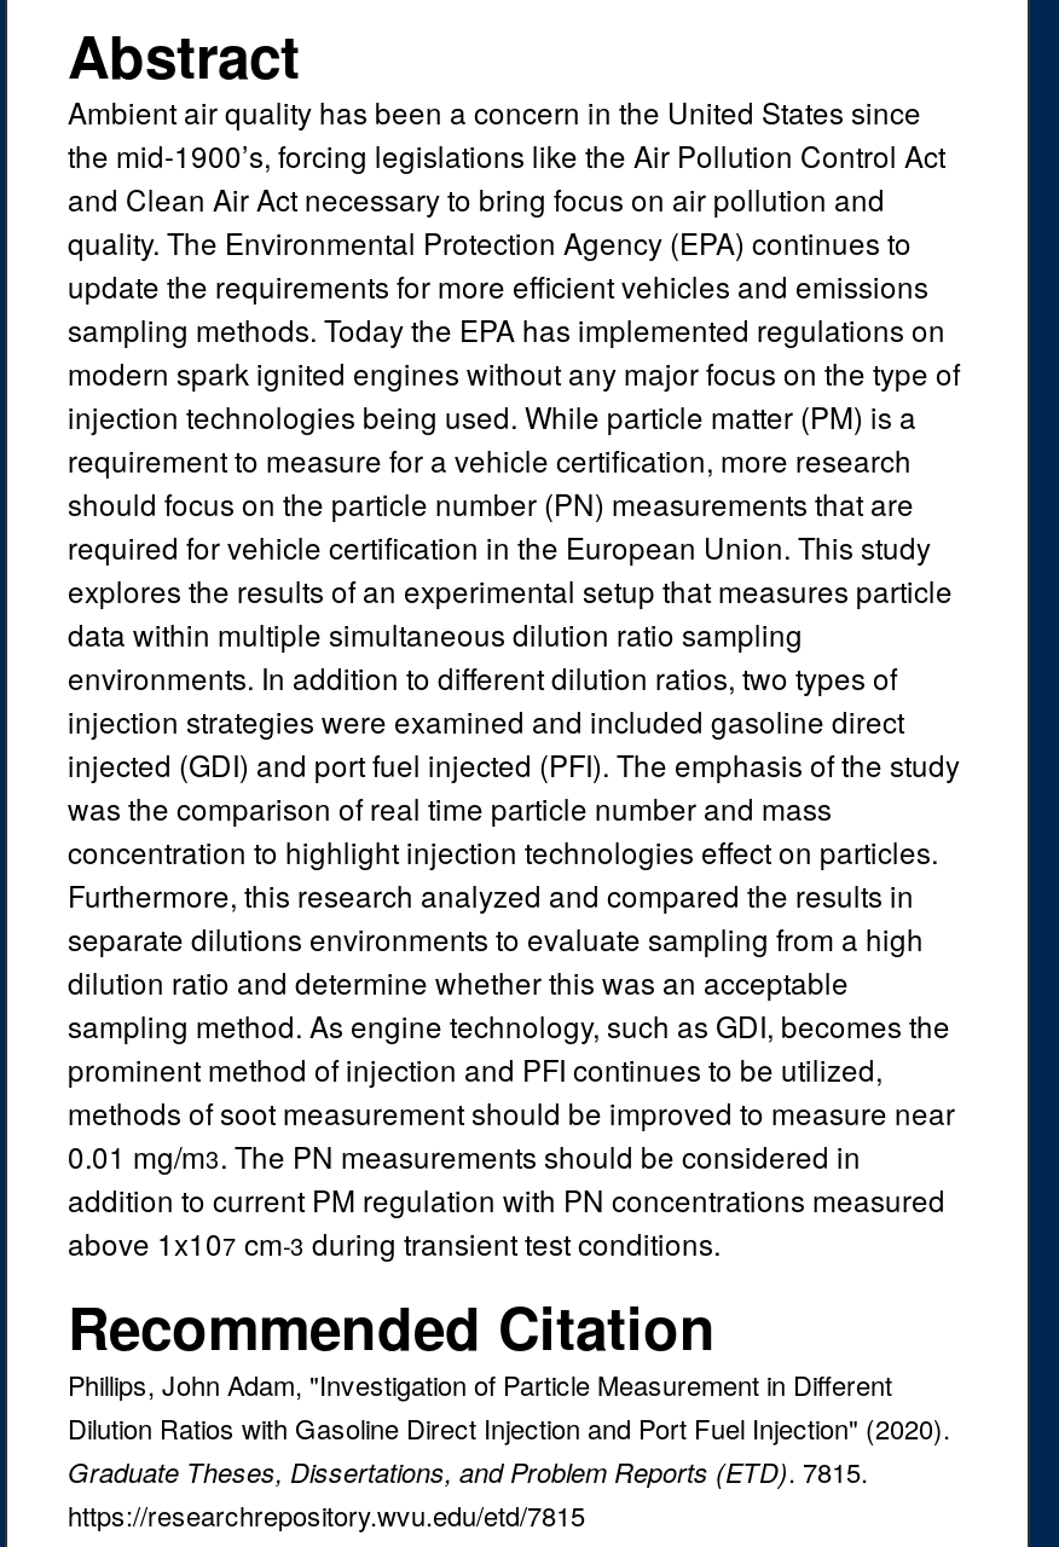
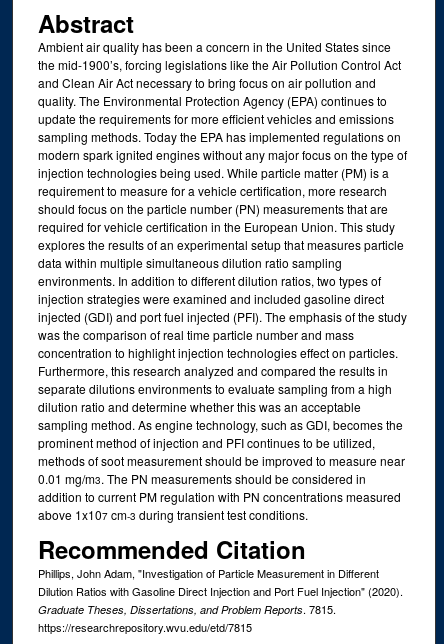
[68,1452,868,1491] Graduate Theses, Dissertations, and Problem Reports (ETD). 7815. -> [38,601,336,617] Graduate Theses, Dissertations, and Problem Reports. 7815.

